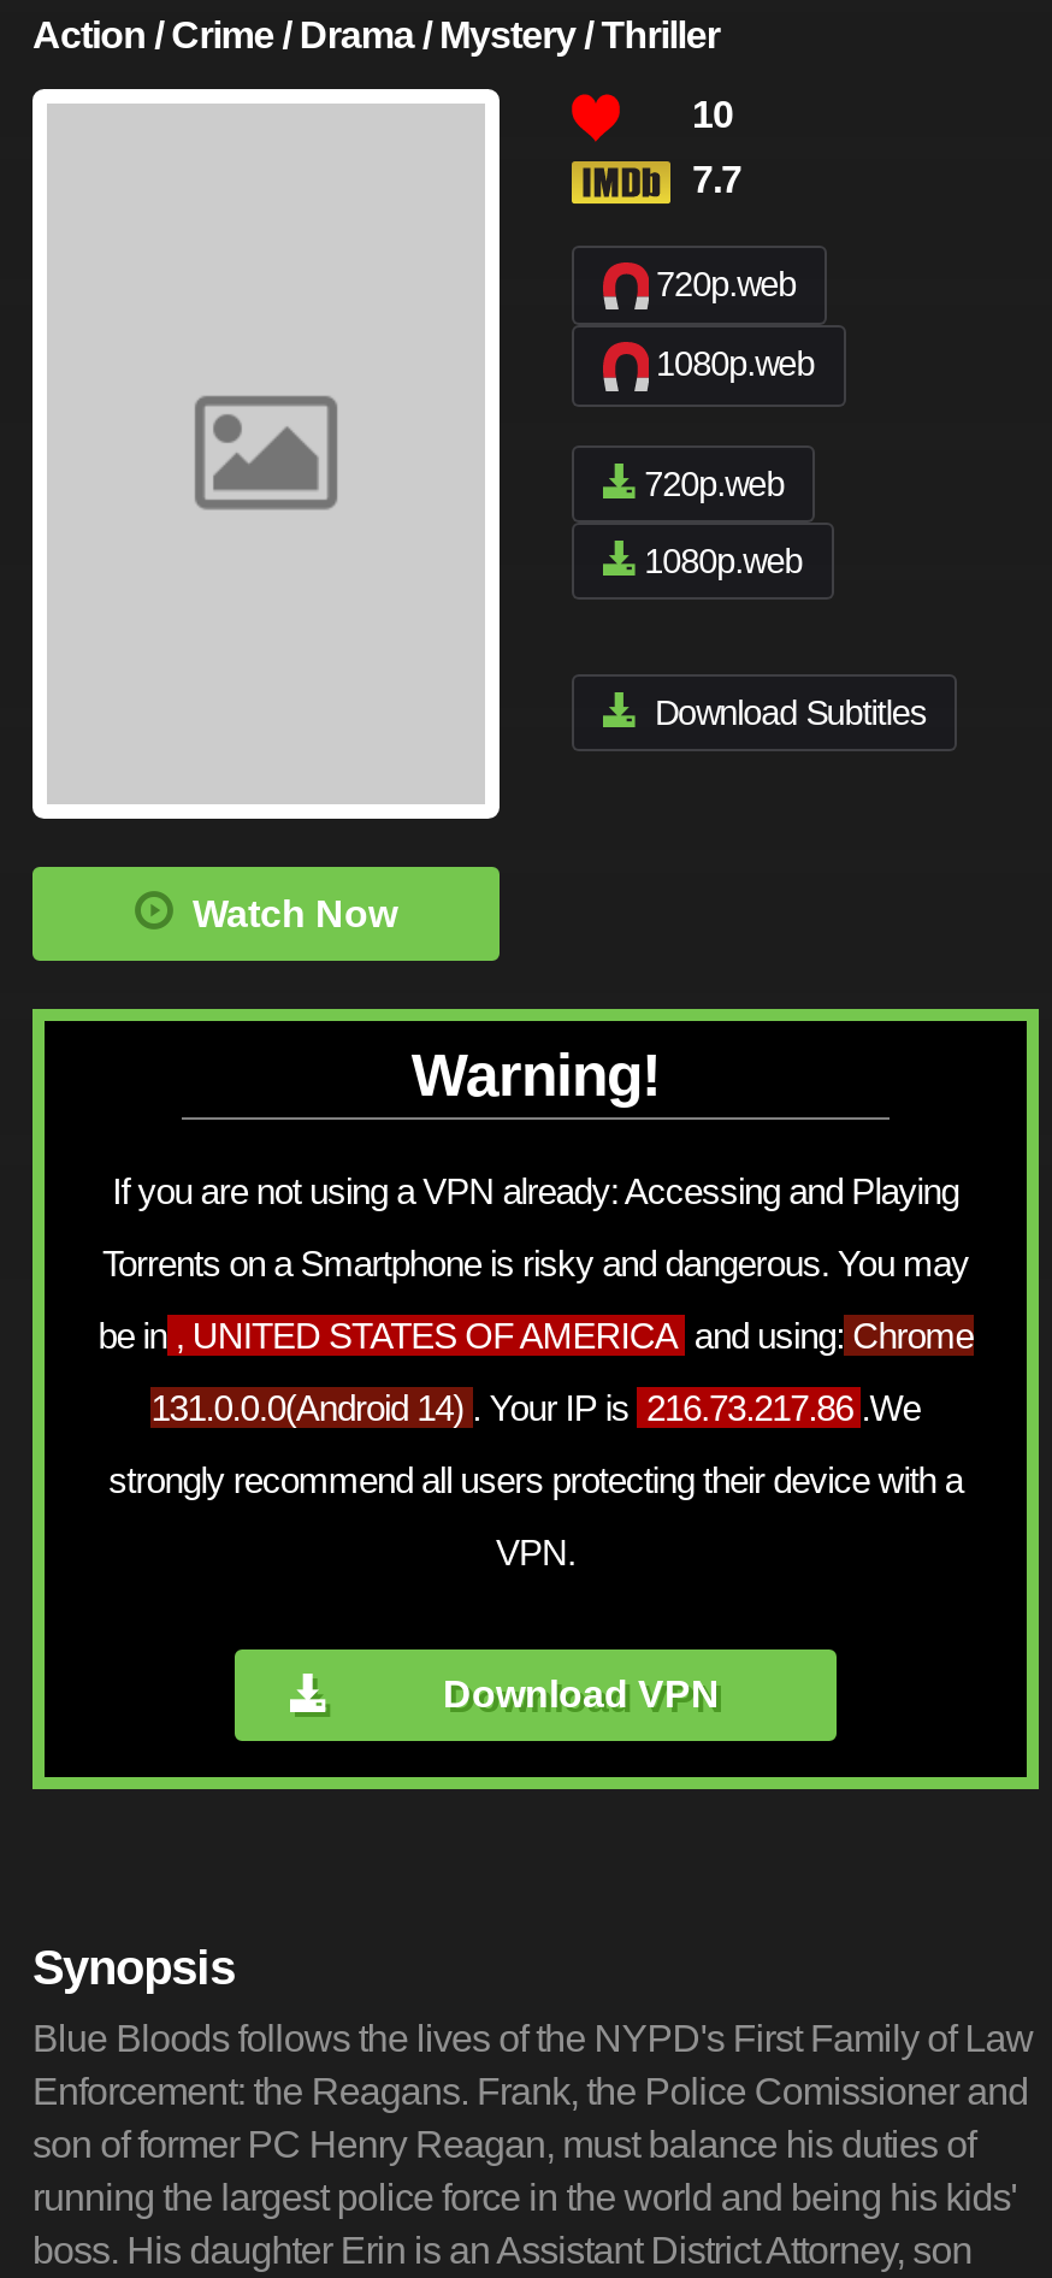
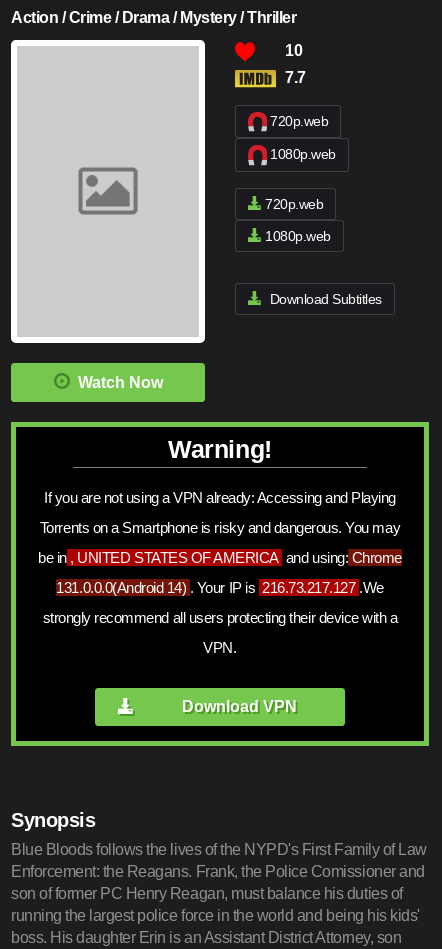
[151,1388,920,1428] 131.0.0.0(Android 14). Your IP is 216.73.217.86 .We -> [56,579,384,596] 131.0.0.0(Android 14). Your IP is 216.73.217.127 .We

